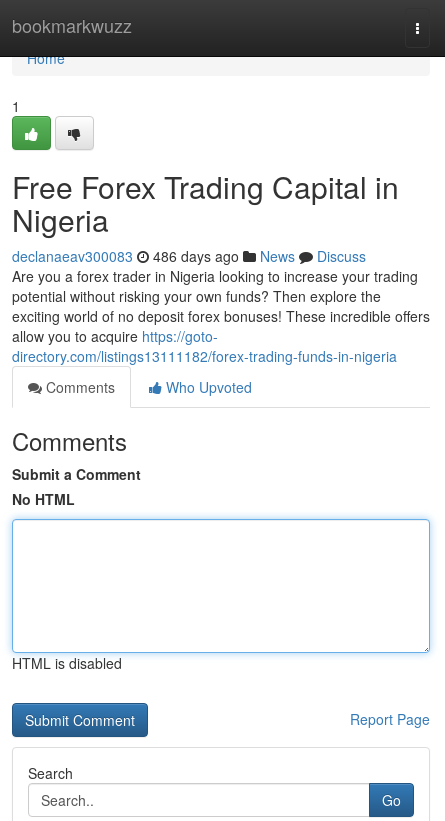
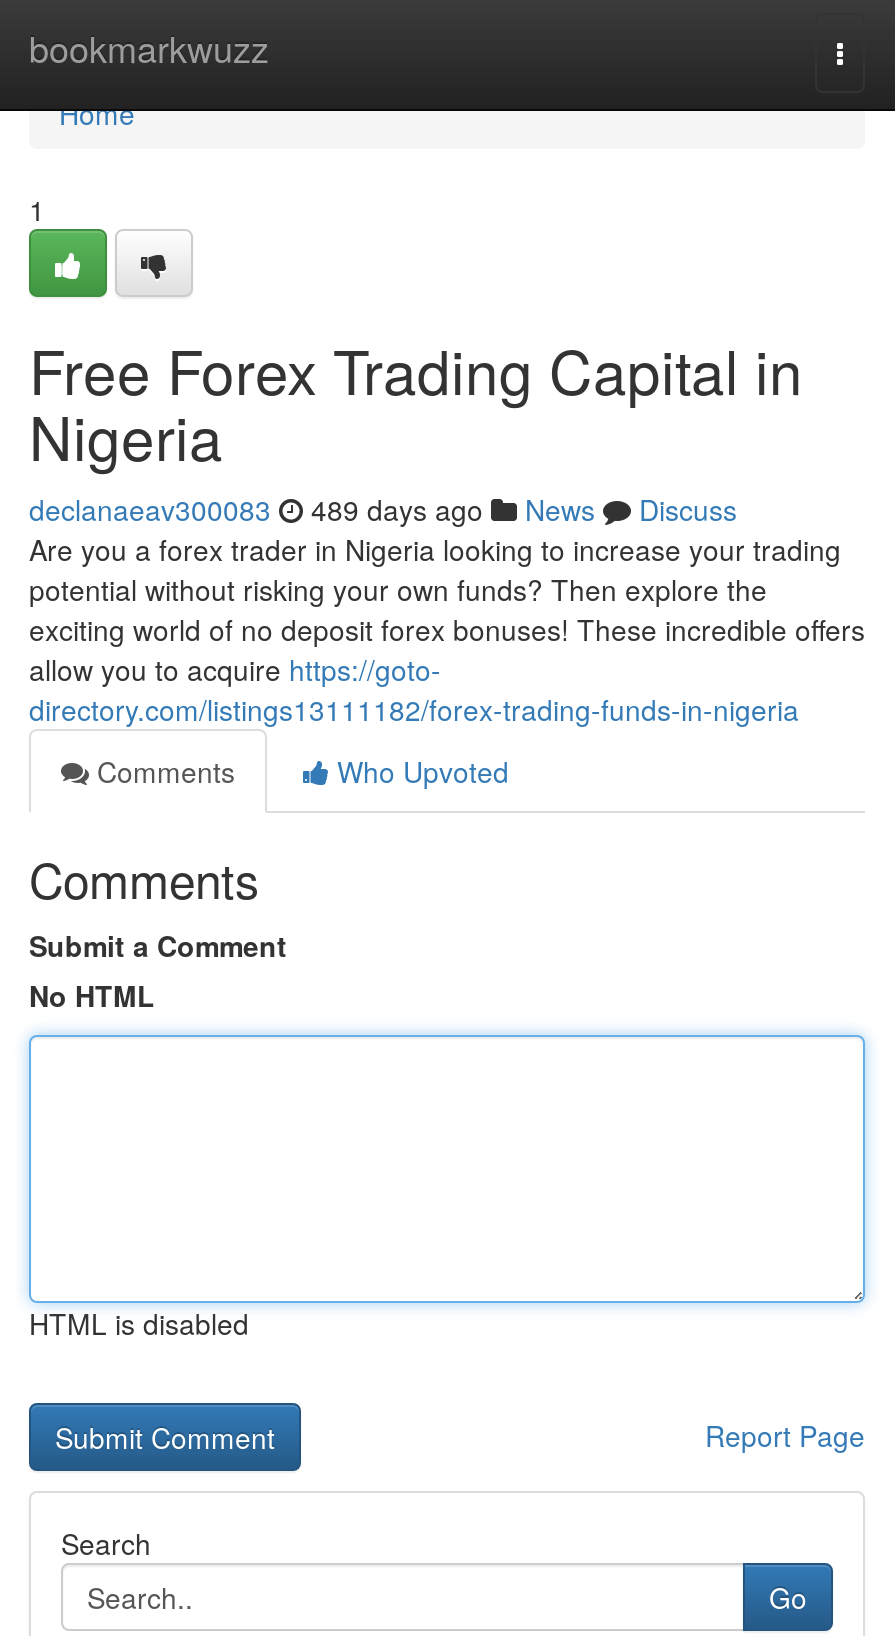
[12,246,366,266] declanaeav300083 486 days ago News Discuss -> [29,489,737,529] declanaeav300083 489 days ago News Discuss

